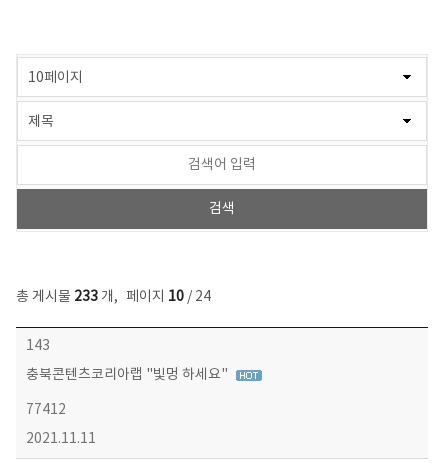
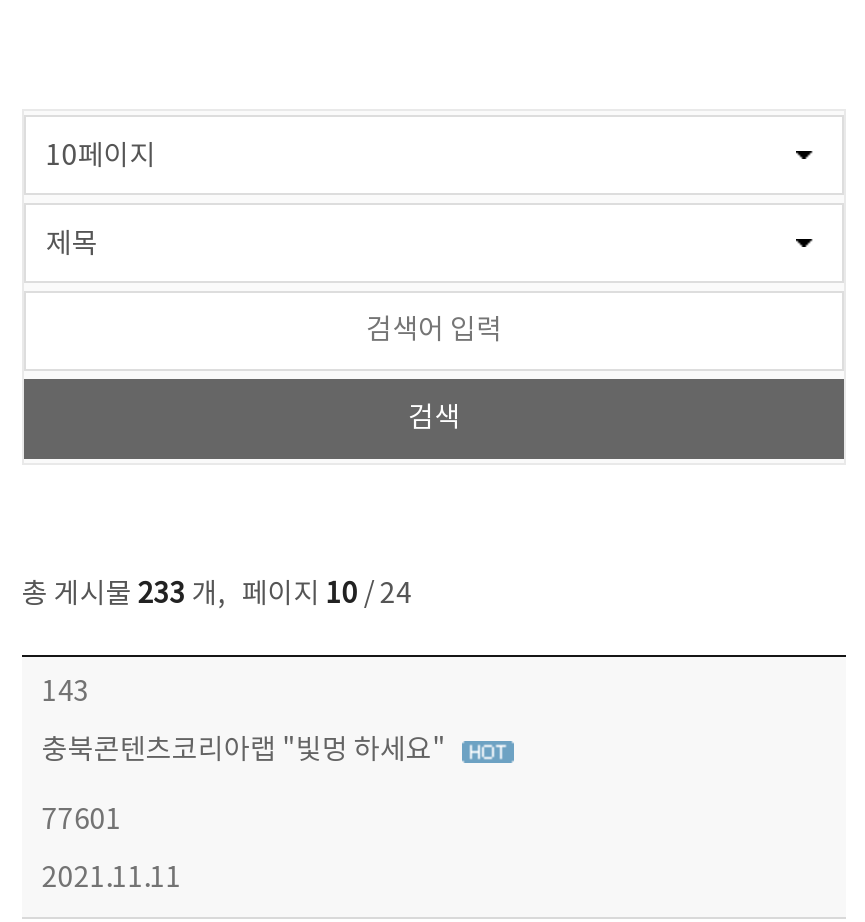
[26,402,66,418] 77412 -> [42,805,122,837] 77601

